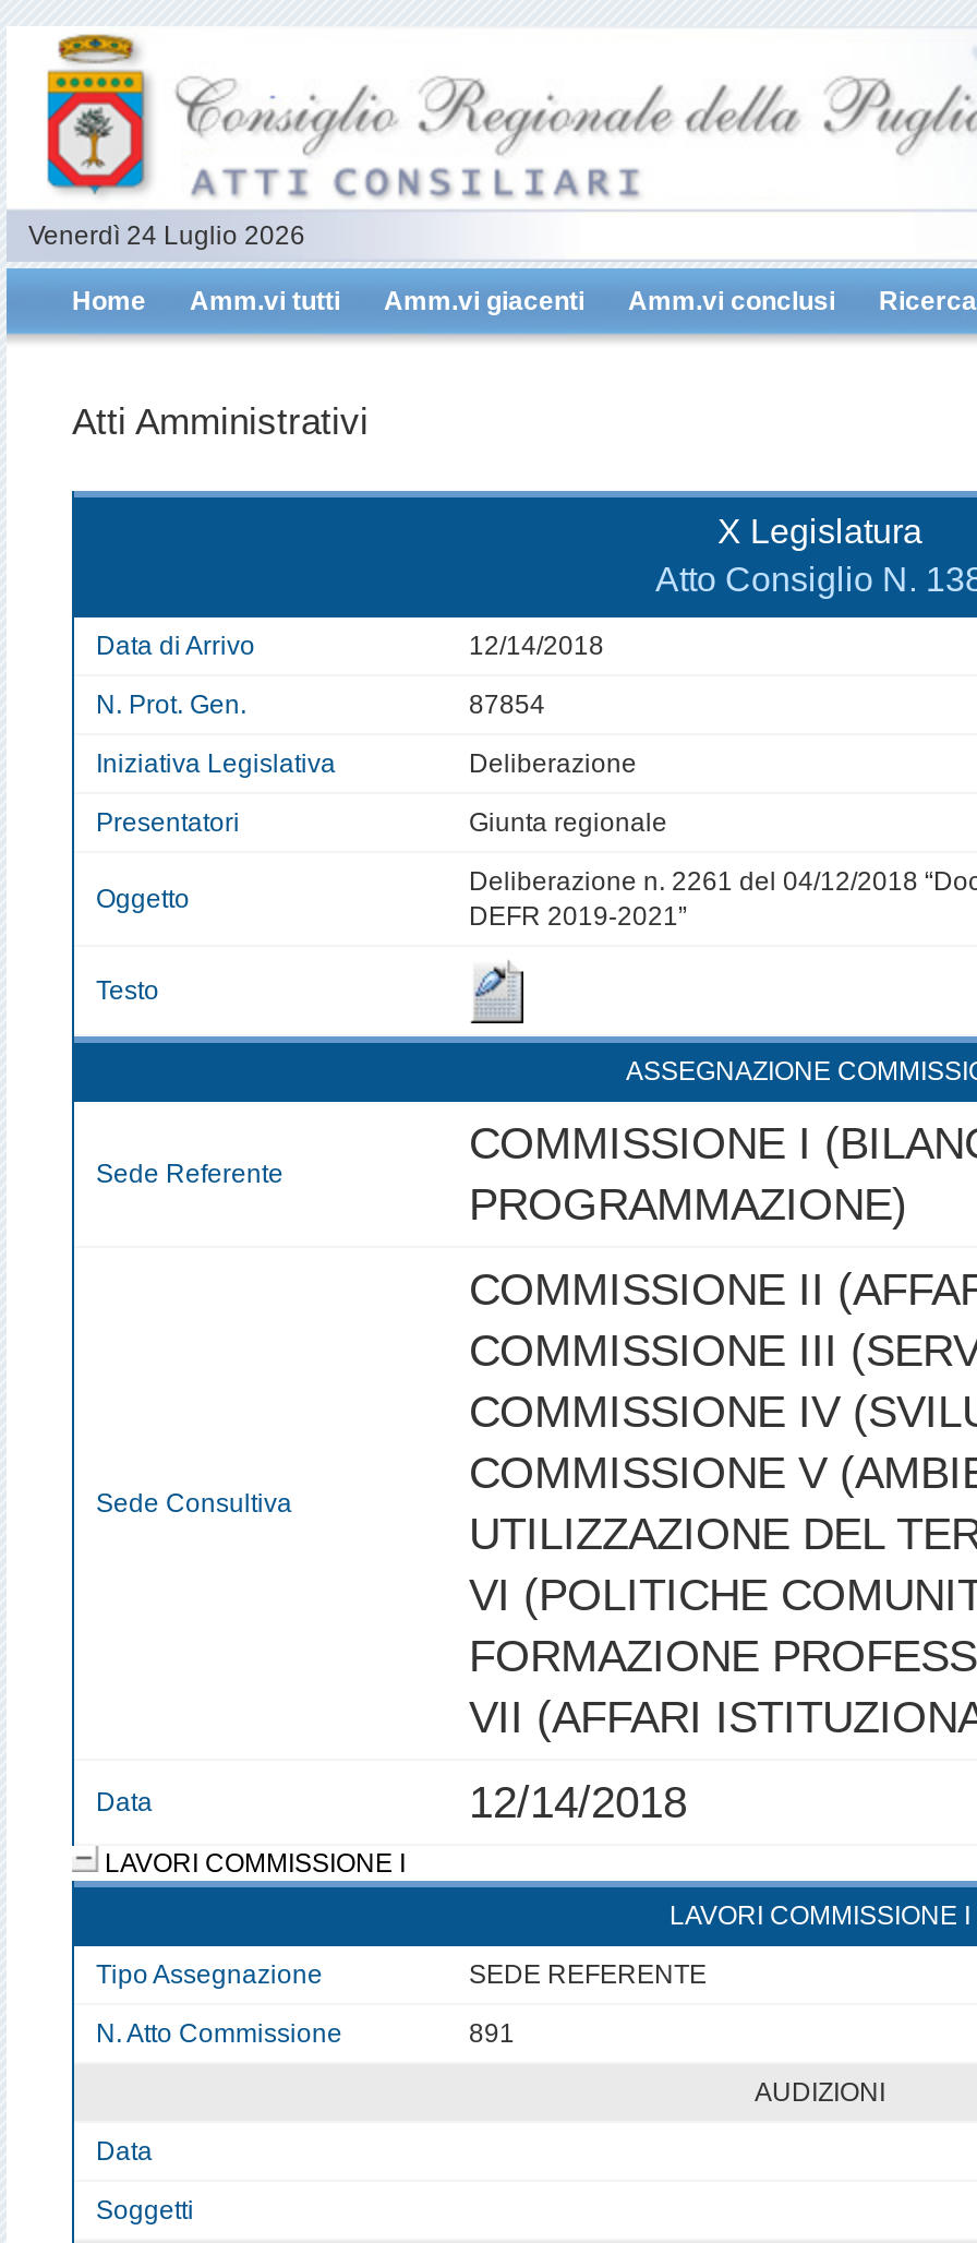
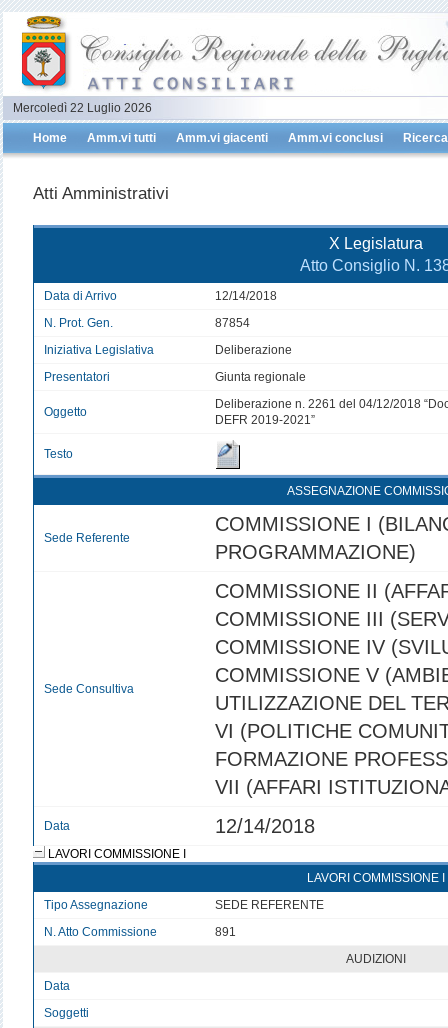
[28,220,305,251] Venerdì 24 Luglio 2026 -> [13,101,152,115] Mercoledì 22 Luglio 2026

